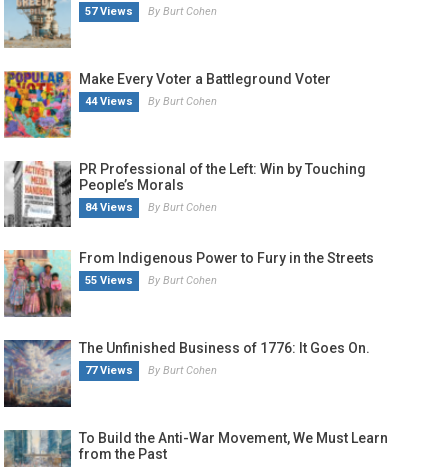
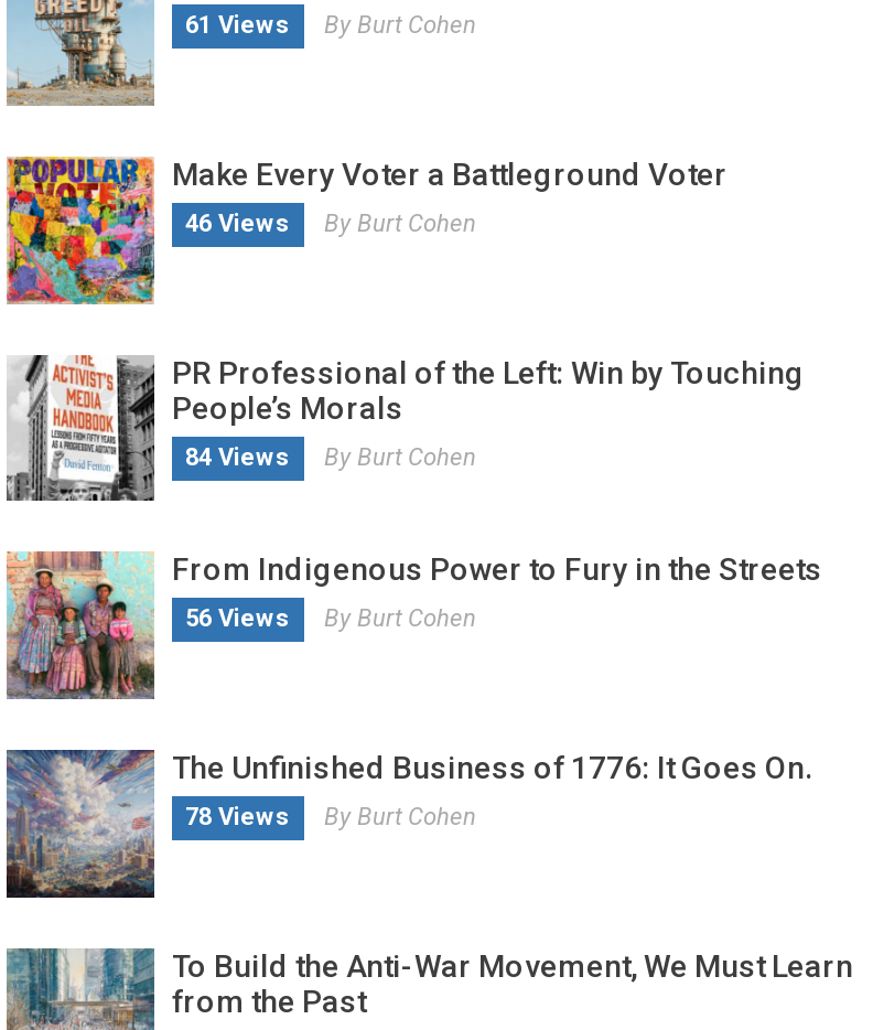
[85,5,217,18] 57 Views By Burt Cohen -> [185,11,476,39] 61 Views By Burt Cohen
[85,95,217,108] 44 Views By Burt Cohen -> [185,209,476,238] 46 Views By Burt Cohen
[85,274,217,287] 55 Views By Burt Cohen -> [185,605,476,634] 56 Views By Burt Cohen
[85,364,217,377] 77 Views By Burt Cohen -> [185,803,476,832] 78 Views By Burt Cohen

